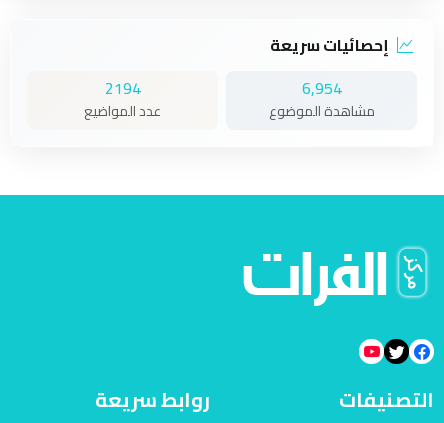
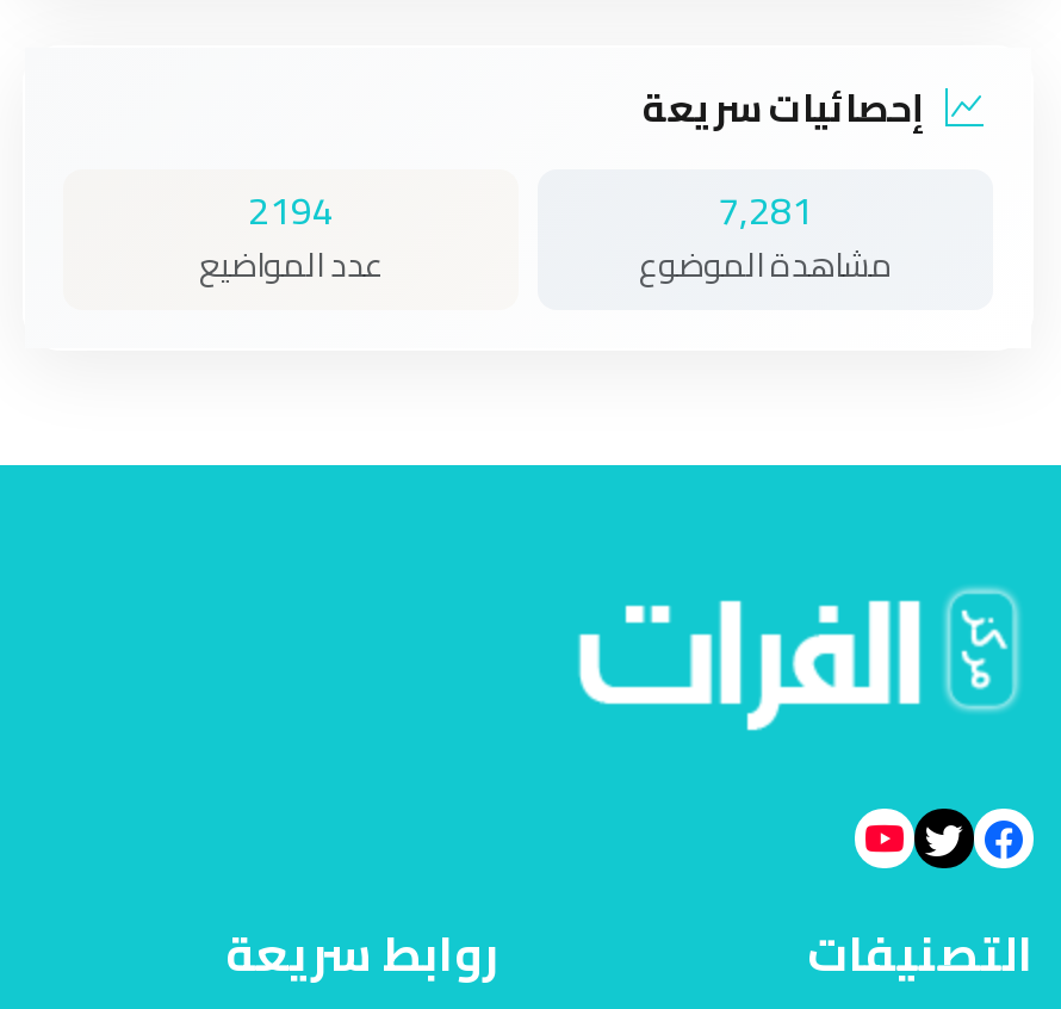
[301,73,341,103] 6,954 -> [718,173,813,245] 7,281

